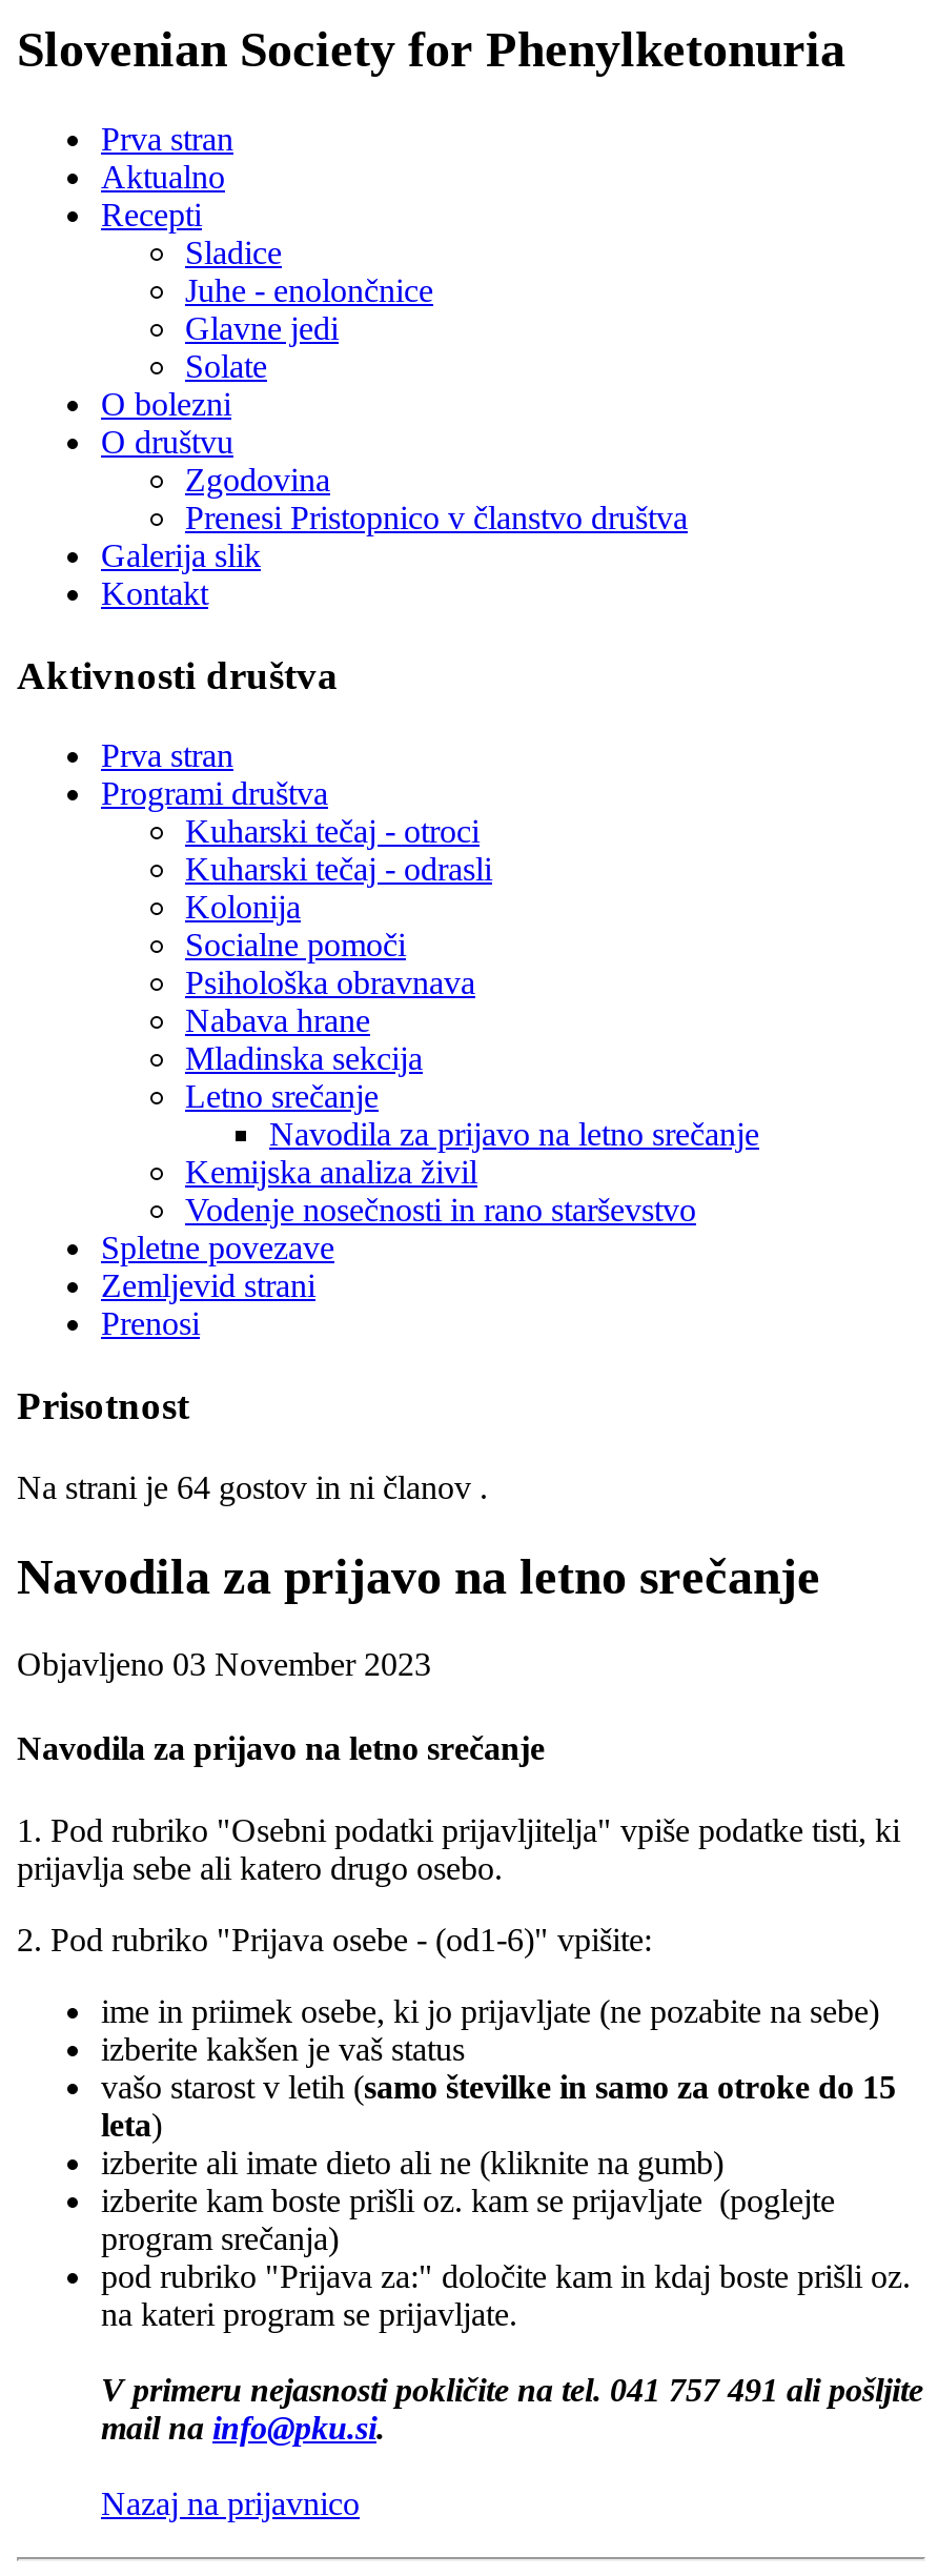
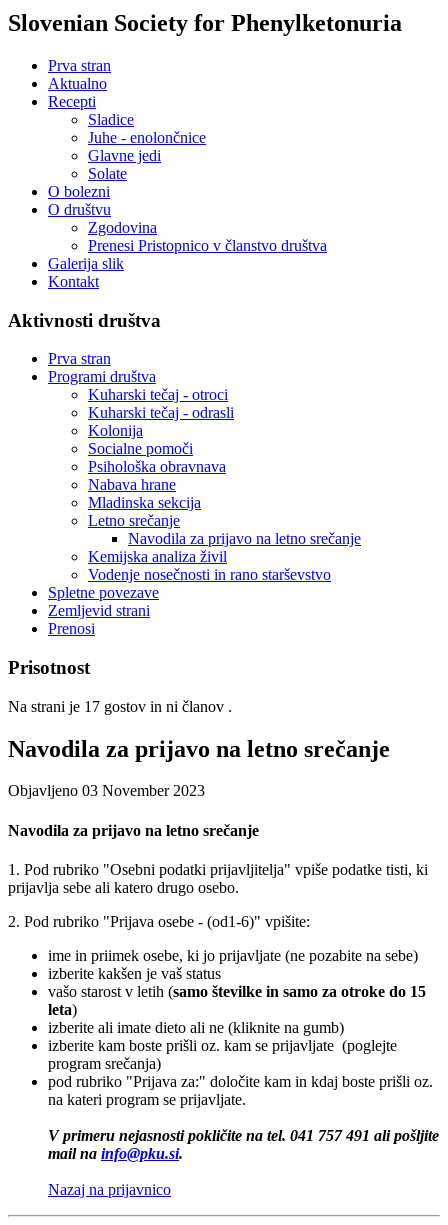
[17,1469,488,1505] Na strani je 64 gostov in ni članov . -> [8,698,232,715] Na strani je 17 gostov in ni članov .

